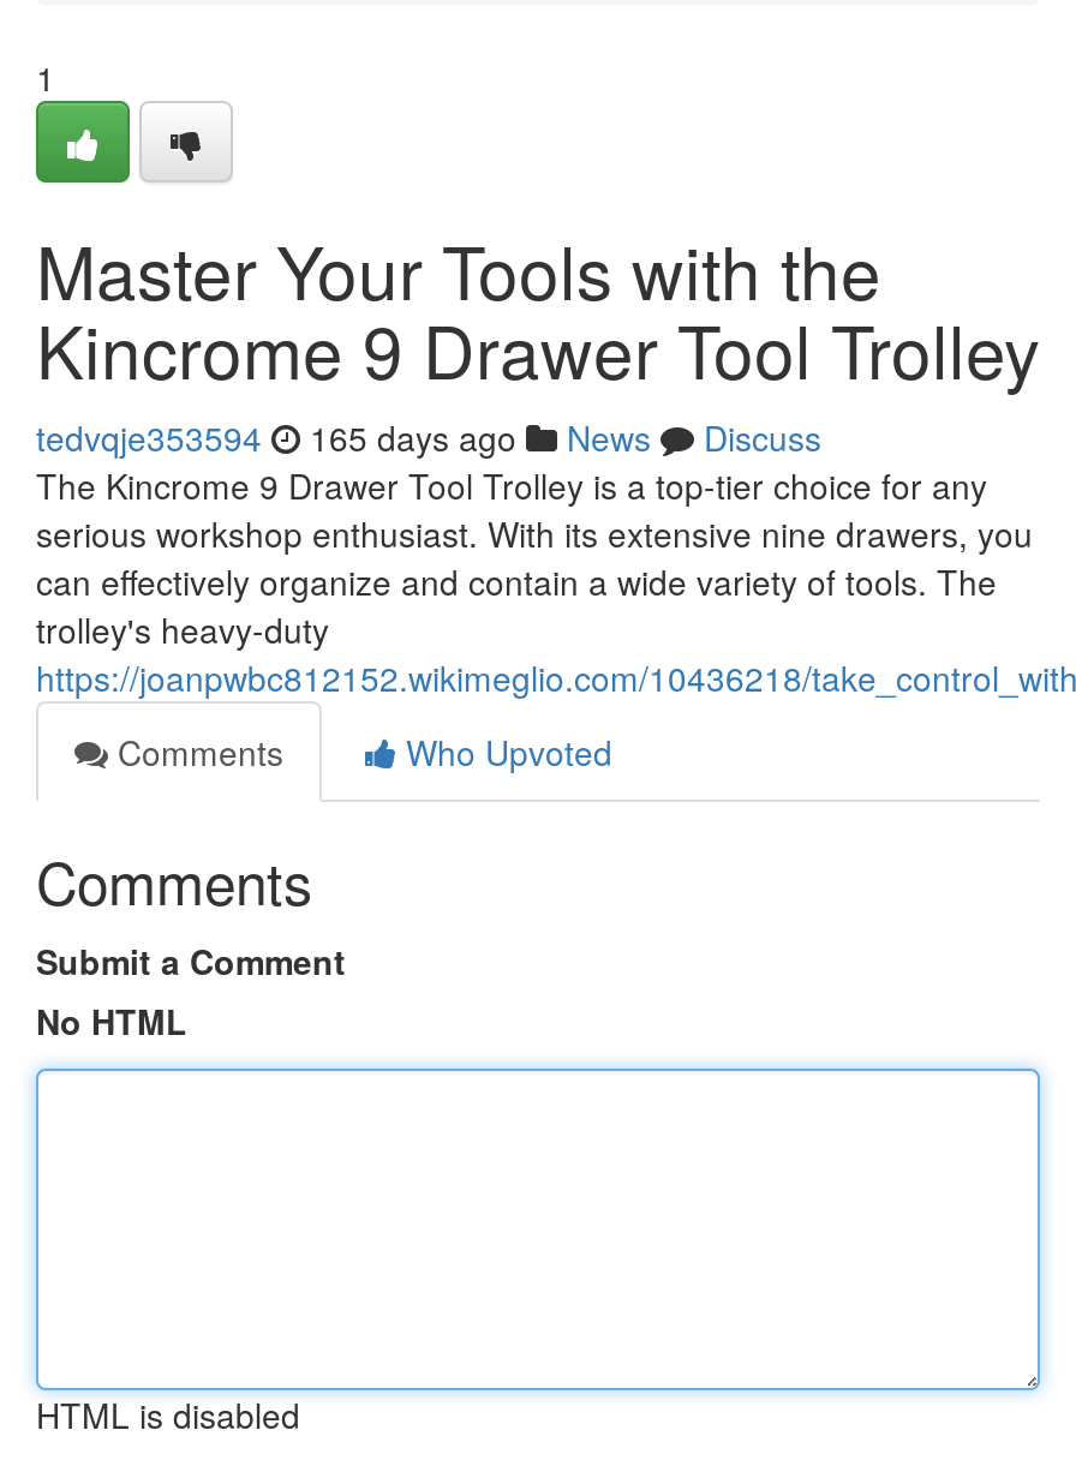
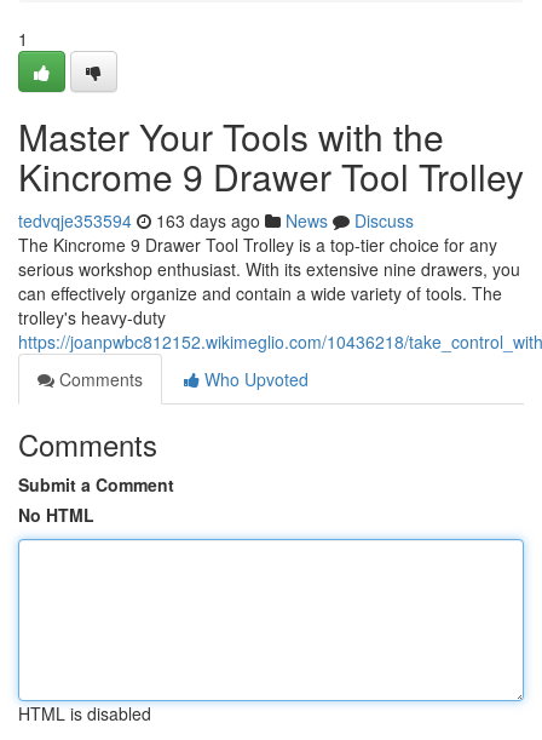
[36,413,821,461] tedvqje353594 165 days ago News Discuss -> [18,208,414,233] tedvqje353594 163 days ago News Discuss

